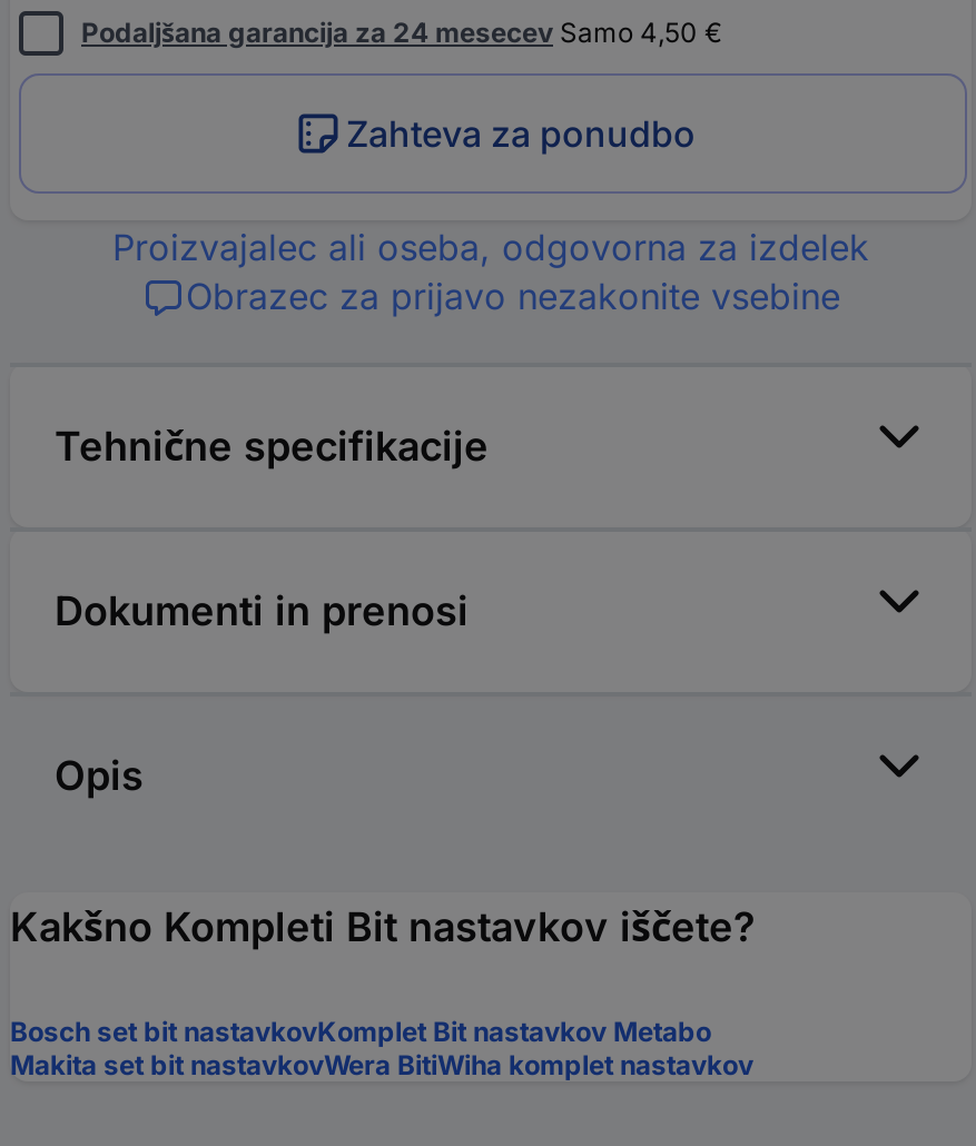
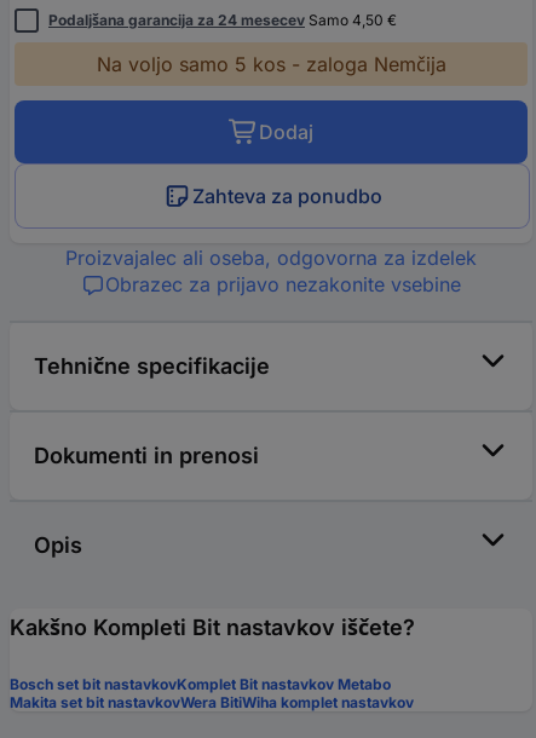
none -> [96,52,446,144] Na voljo samo 5 kos - zaloga Nemčija | Dodaj

